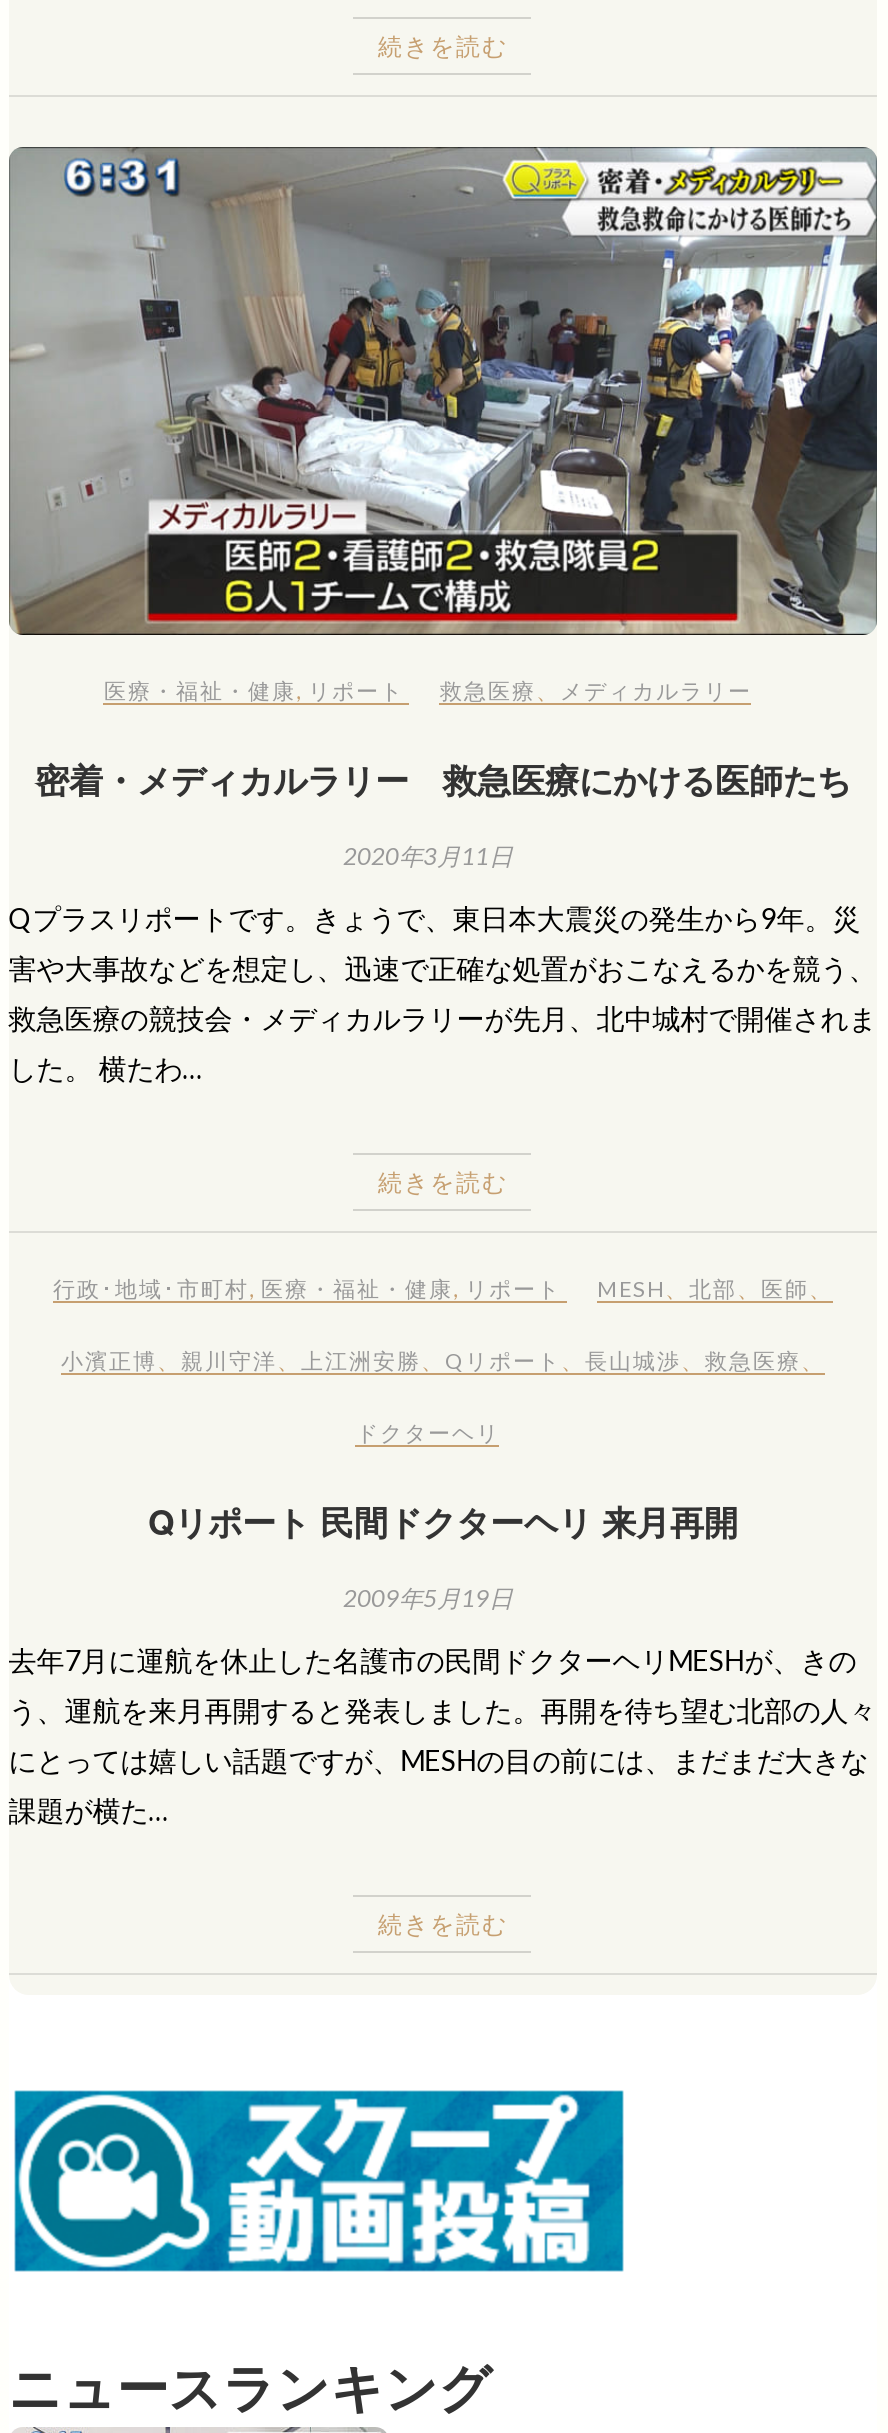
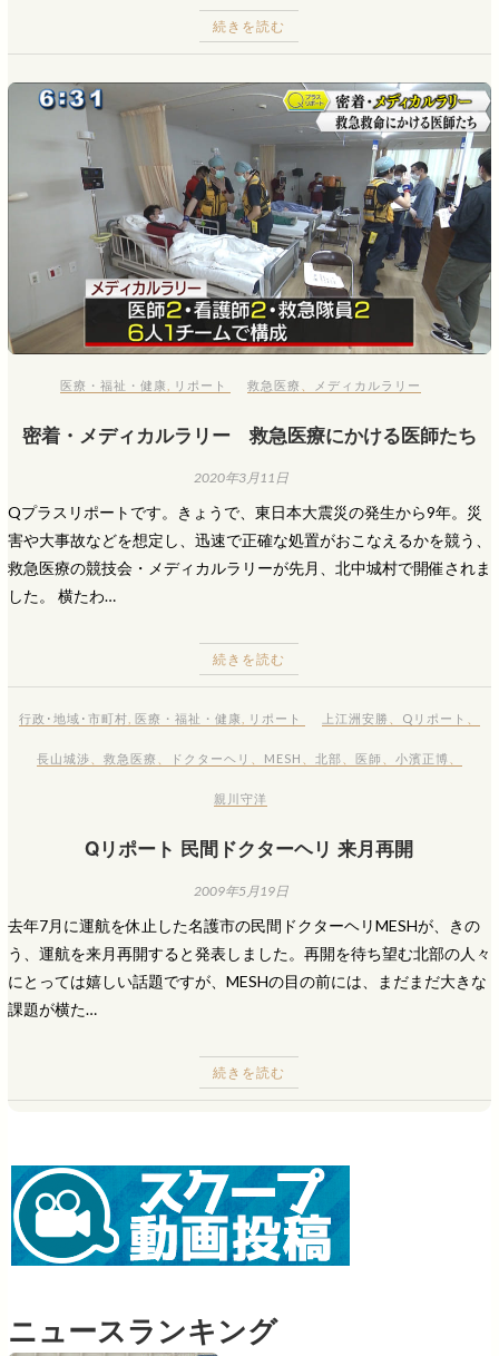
[597,1276,833,1302] MESH、北部、医師、 -> [322,711,480,726] 上江洲安勝、Qリポート、
[61,1348,825,1374] 小濱正博、親川守洋、上江洲安勝、Qリポート、長山城渉、救急医療、 -> [37,751,462,766] 長山城渉、救急医療、ドクターヘリ、MESH、北部、医師、小濱正博、
[356,1420,500,1446] ドクターヘリ -> [214,792,268,806] 親川守洋

